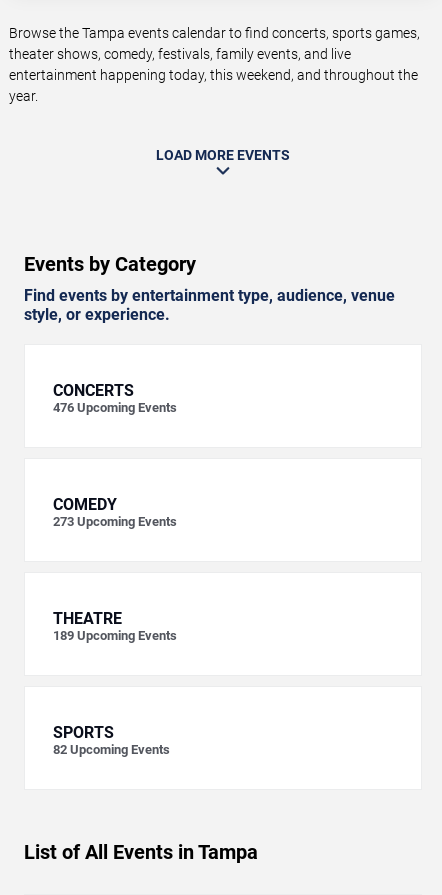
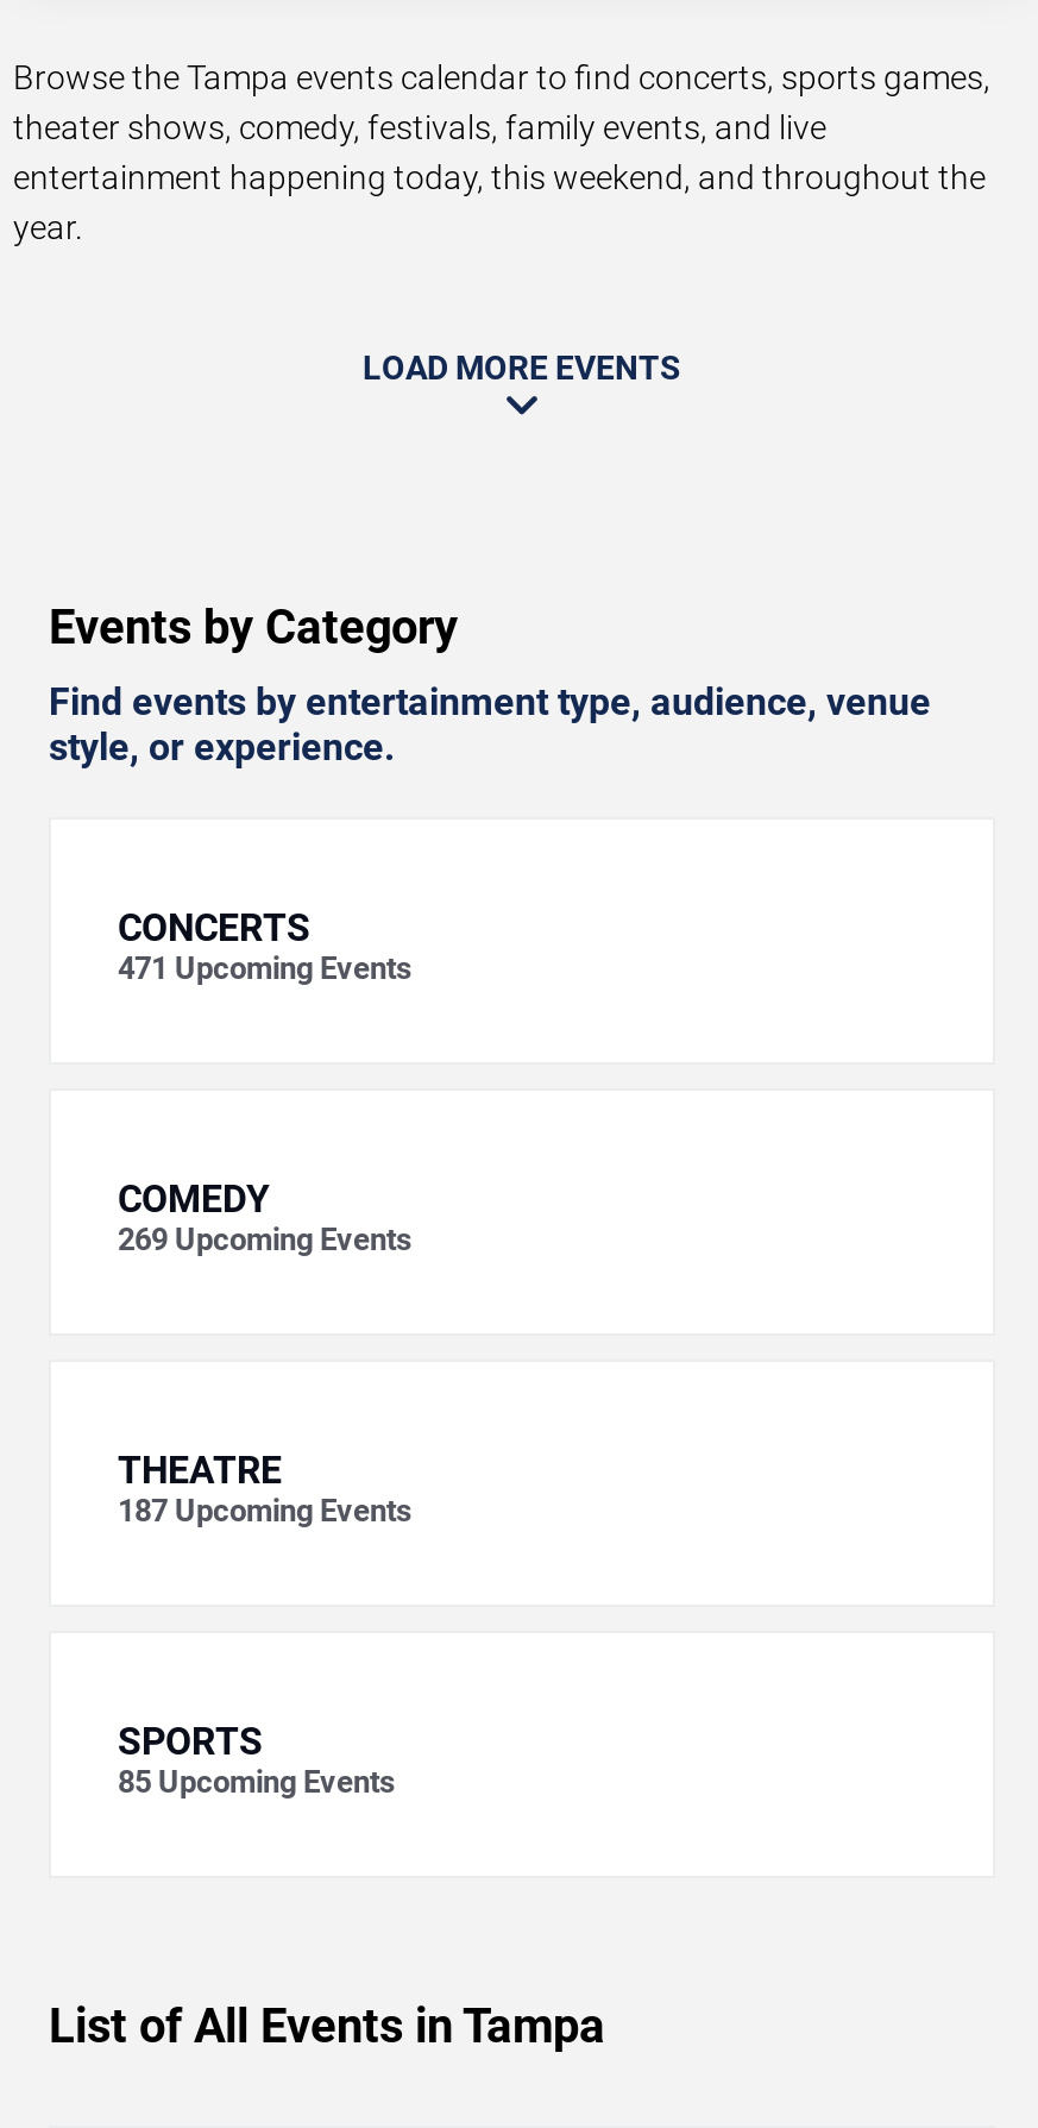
[53,400,177,415] 476 Upcoming Events -> [118,951,413,987] 471 Upcoming Events
[53,514,177,529] 273 Upcoming Events -> [118,1223,413,1258] 269 Upcoming Events
[53,628,177,643] 189 Upcoming Events -> [118,1494,413,1529] 187 Upcoming Events
[53,742,170,757] 82 Upcoming Events -> [118,1765,396,1801] 85 Upcoming Events

